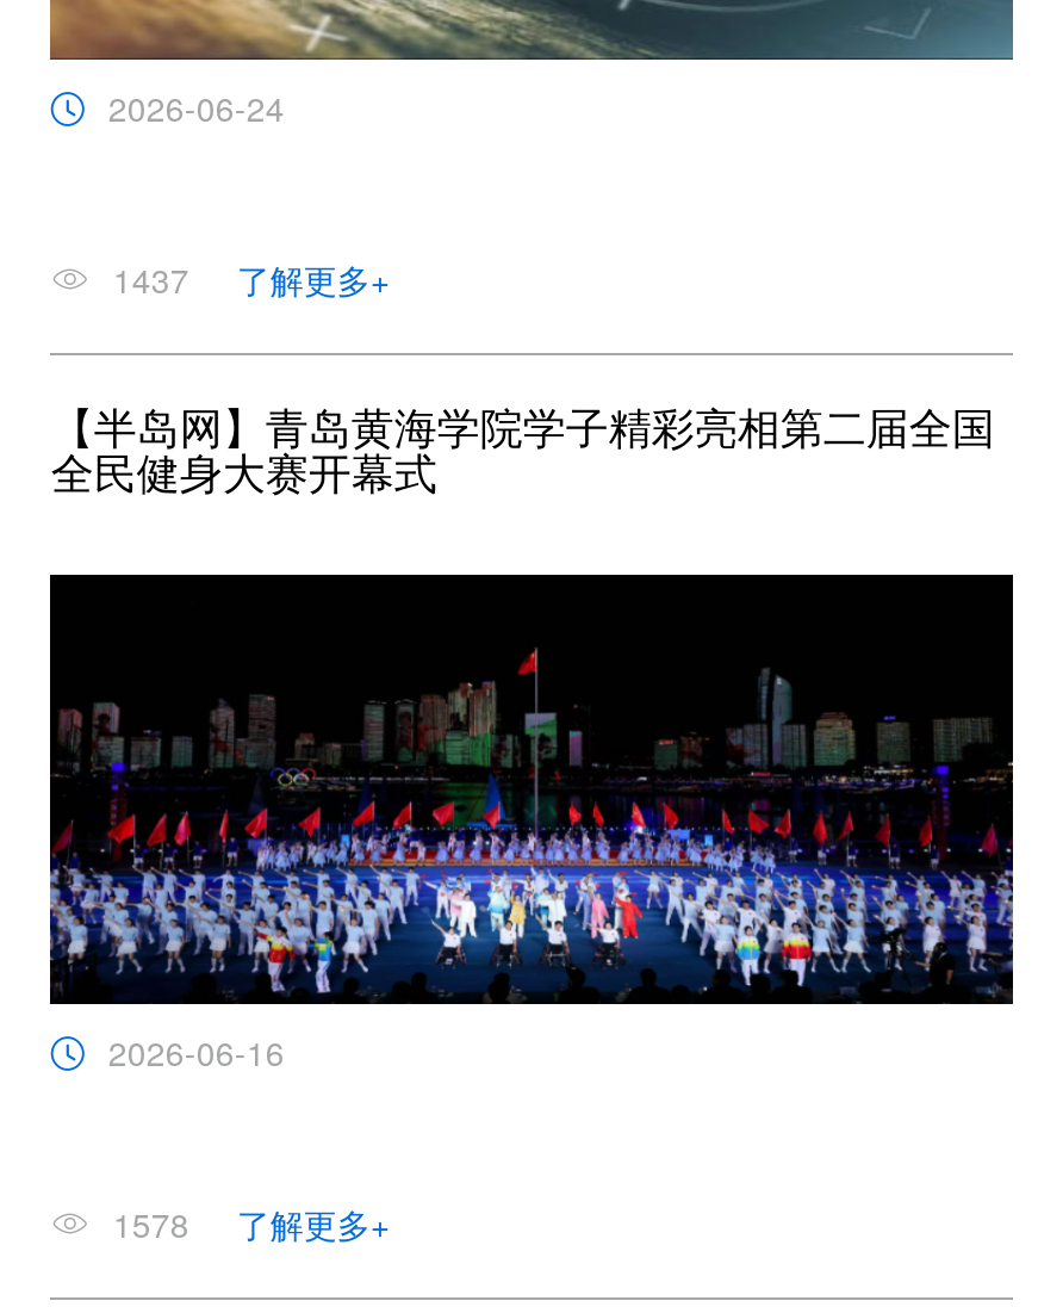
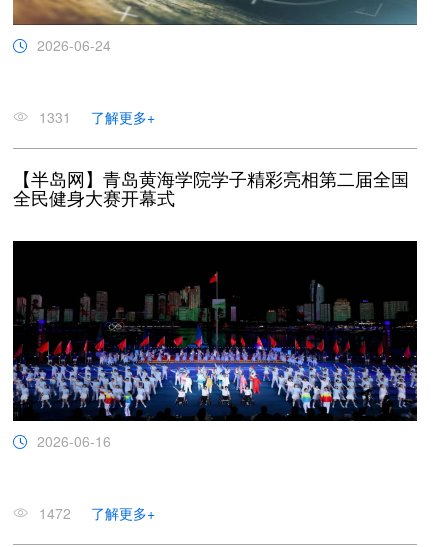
[113,255,389,303] 1437 了解更多+ -> [39,107,155,127] 1331 了解更多+
[113,1200,389,1247] 1578 了解更多+ -> [39,503,155,523] 1472 了解更多+

